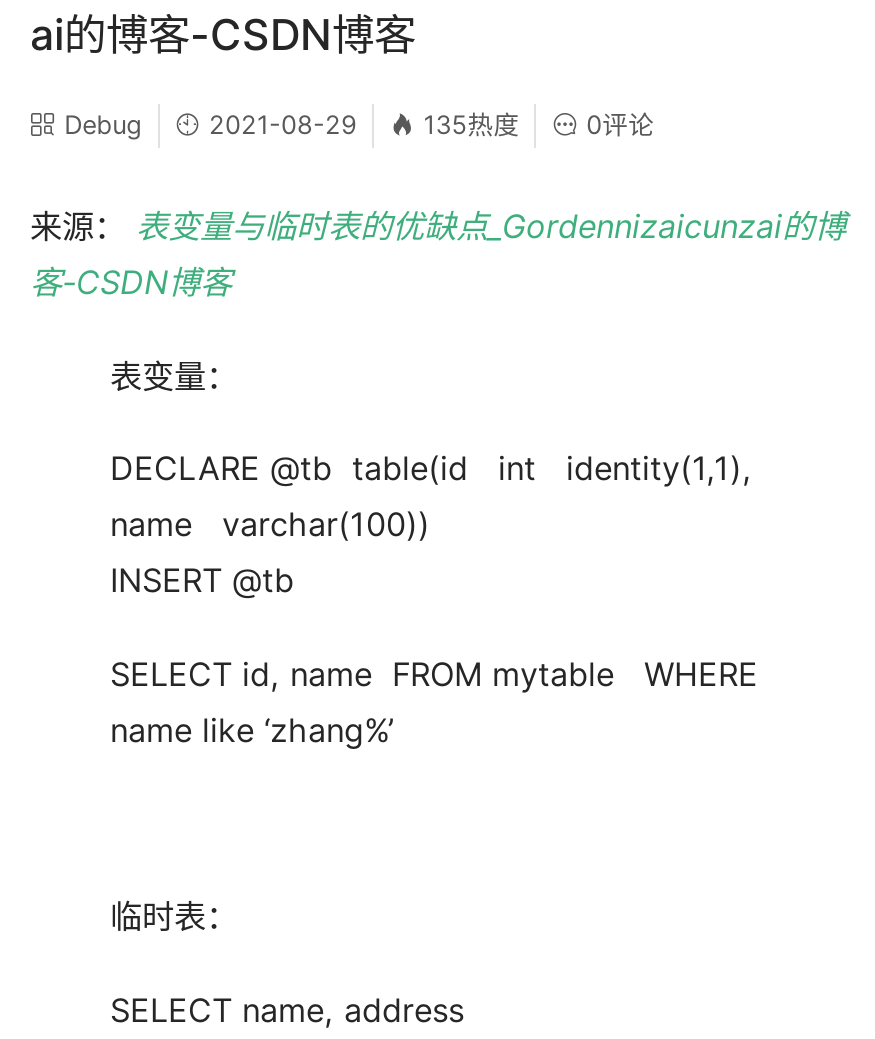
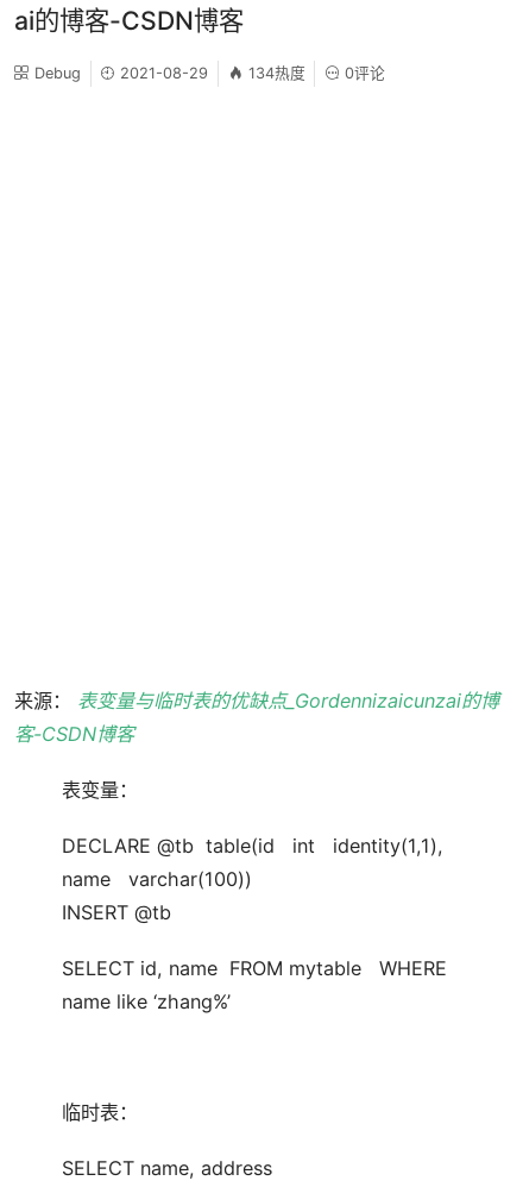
[424,109,520,139] 135热度 -> [248,65,305,82] 134热度

